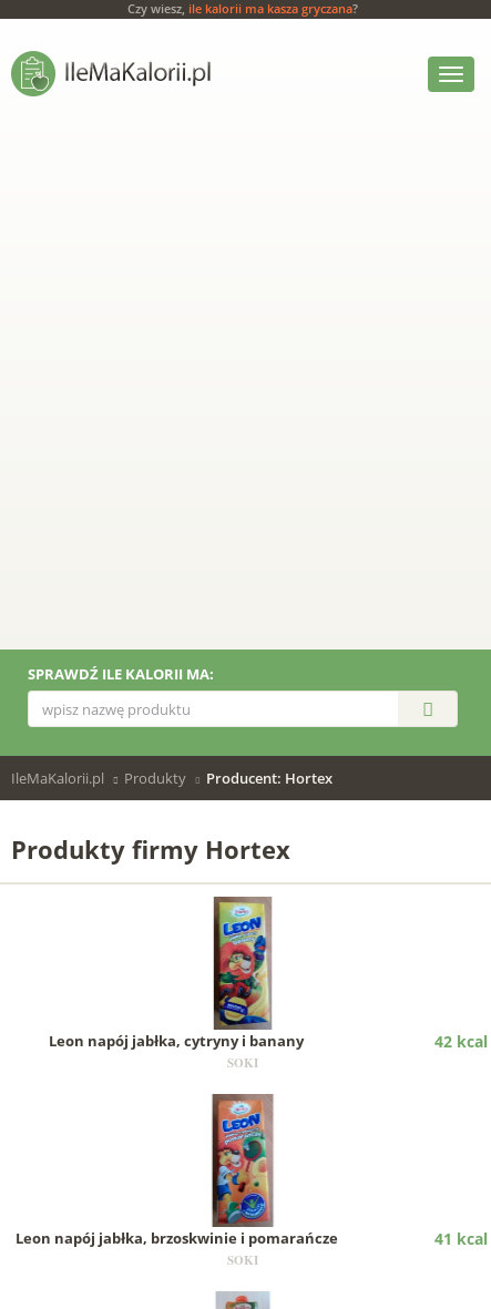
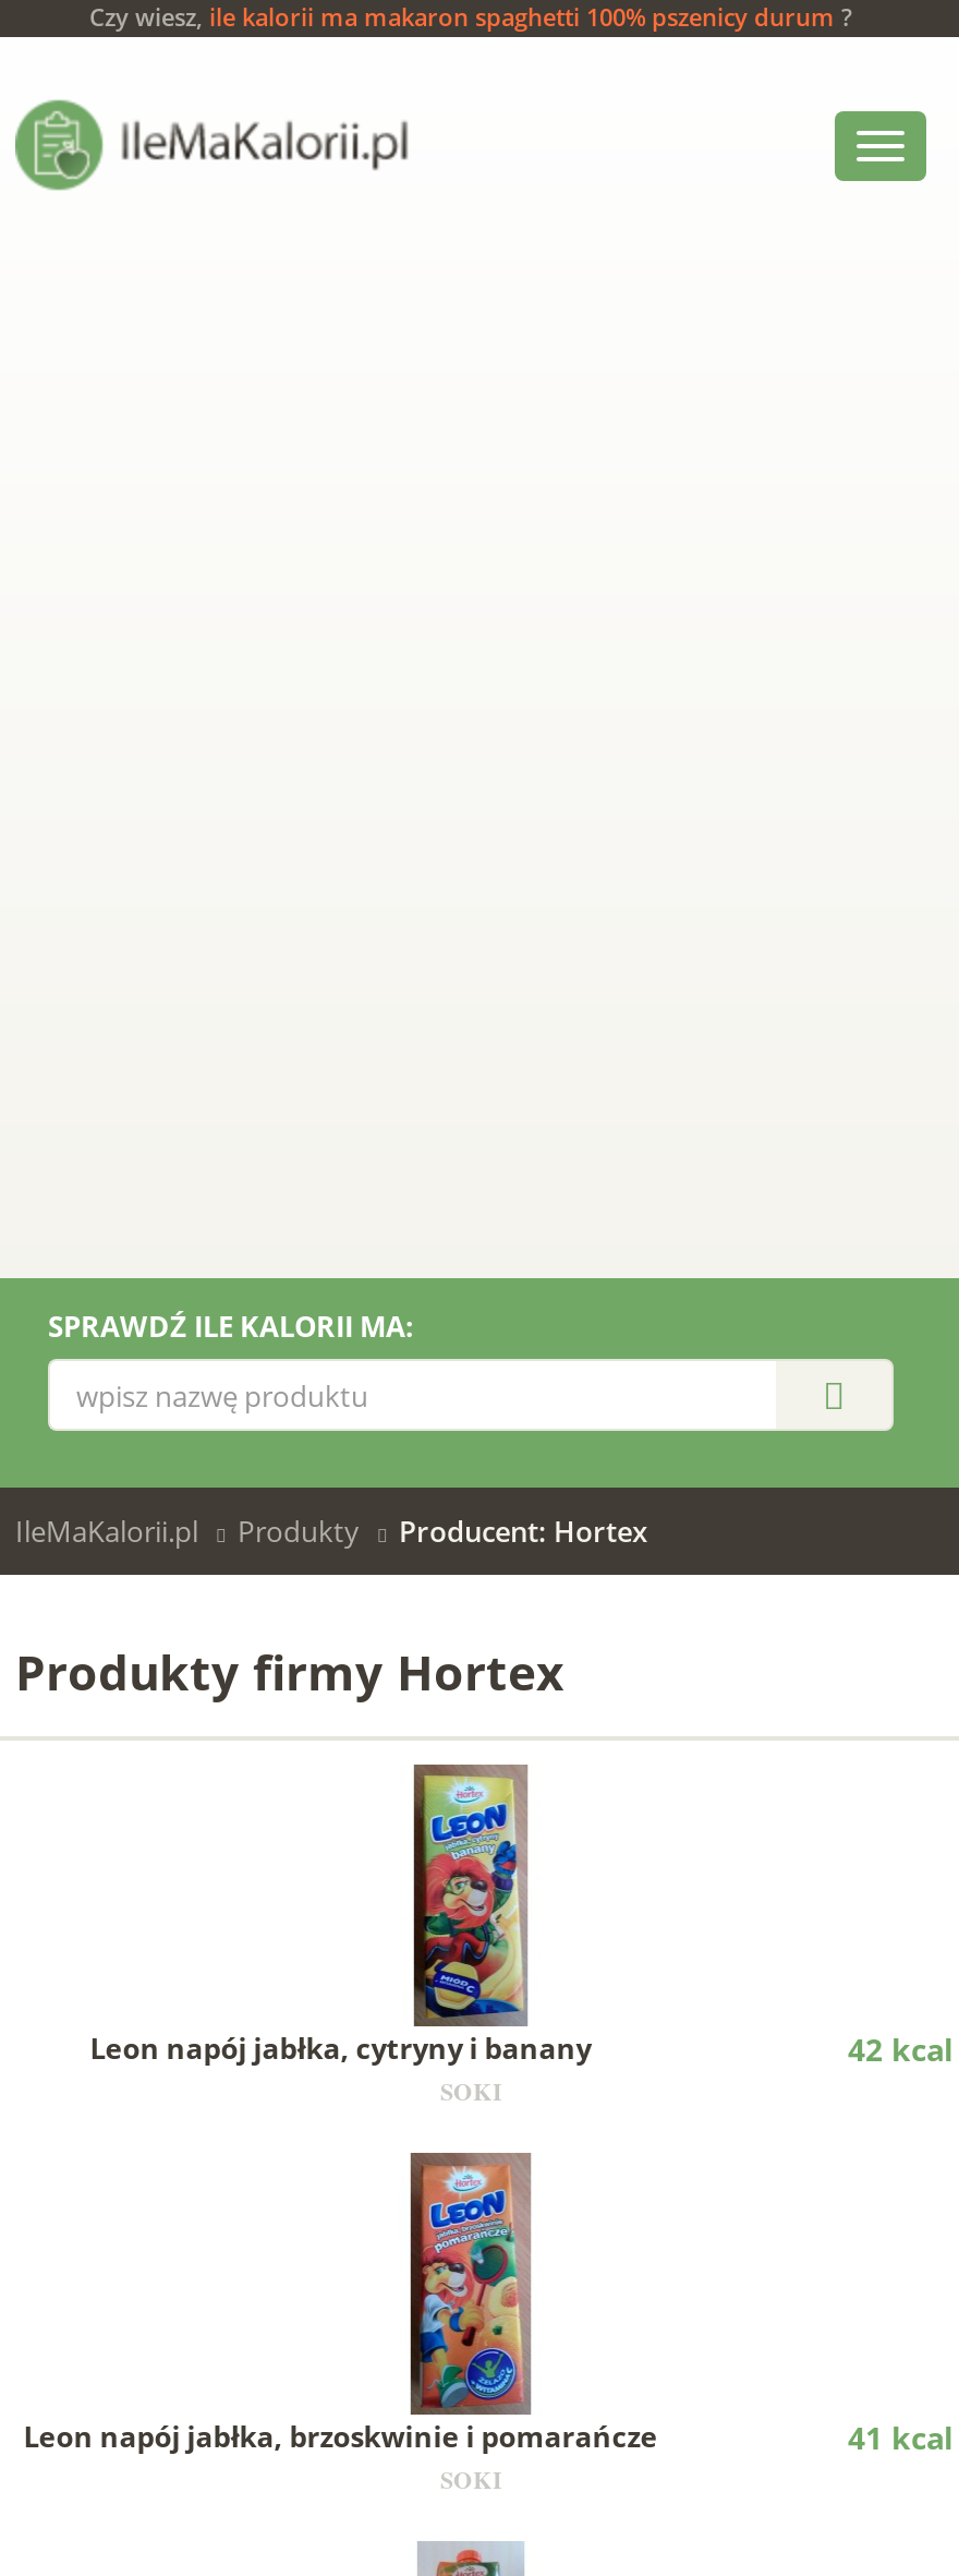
[127,0,358,17] Czy wiesz, ile kalorii ma kasza gryczana? -> [89,0,852,33] Czy wiesz, ile kalorii ma makaron spaghetti 100% pszenicy durum?

